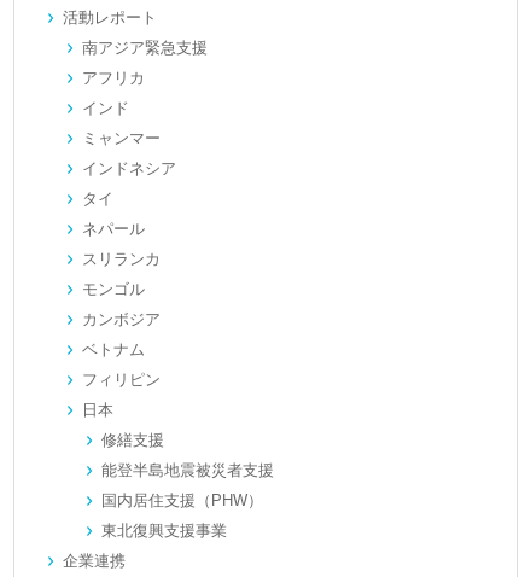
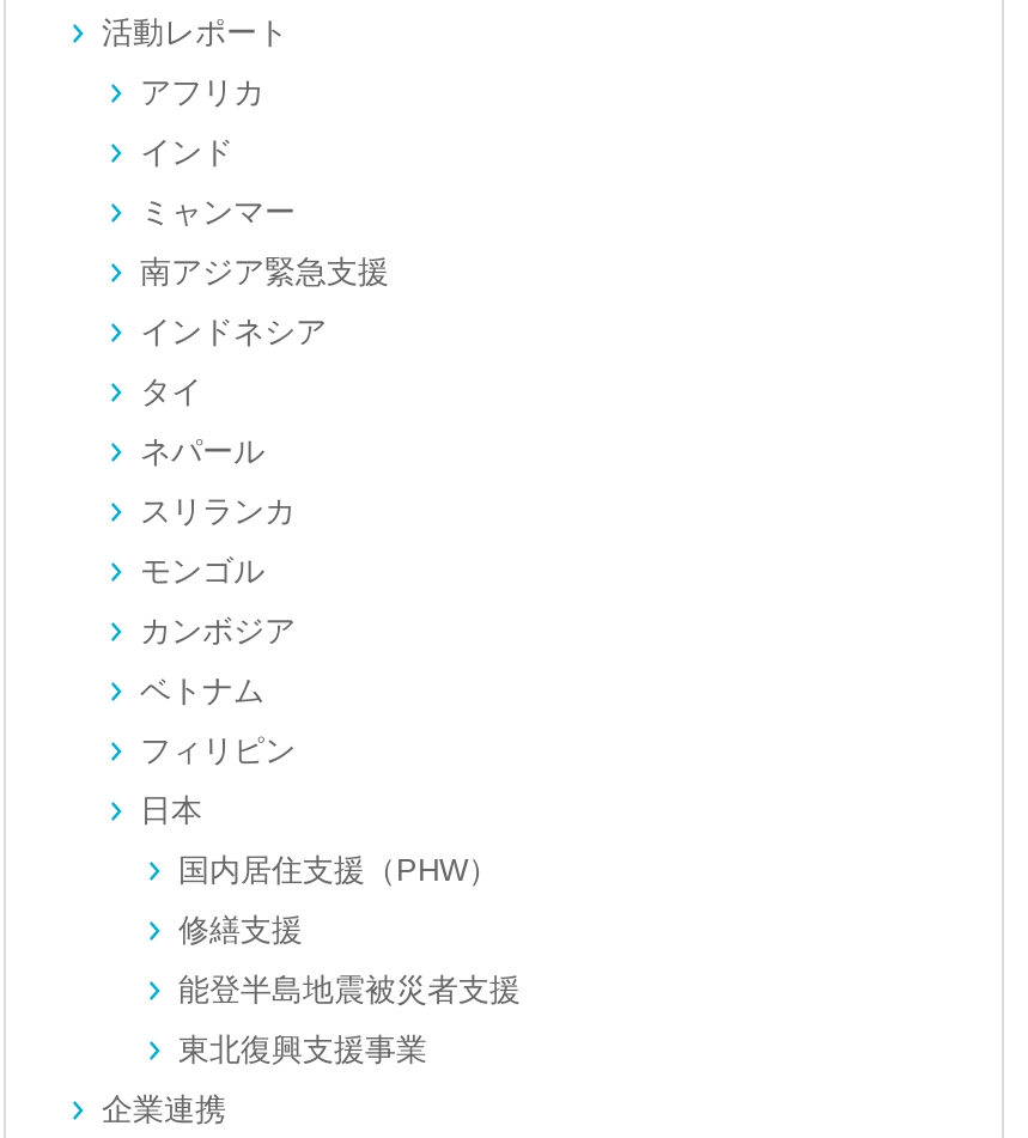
moved [82,39,208,57] -> [140,254,389,290]: 南アジア緊急支援
moved [82,69,161,147] -> [140,74,296,230]: アフリカ | インド | ミャンマー
moved [101,431,274,479] -> [178,912,521,1008]: 修繕支援 | 能登半島地震被災者支援
moved [101,491,263,509] -> [178,852,499,888]: 国内居住支援（PHW）

